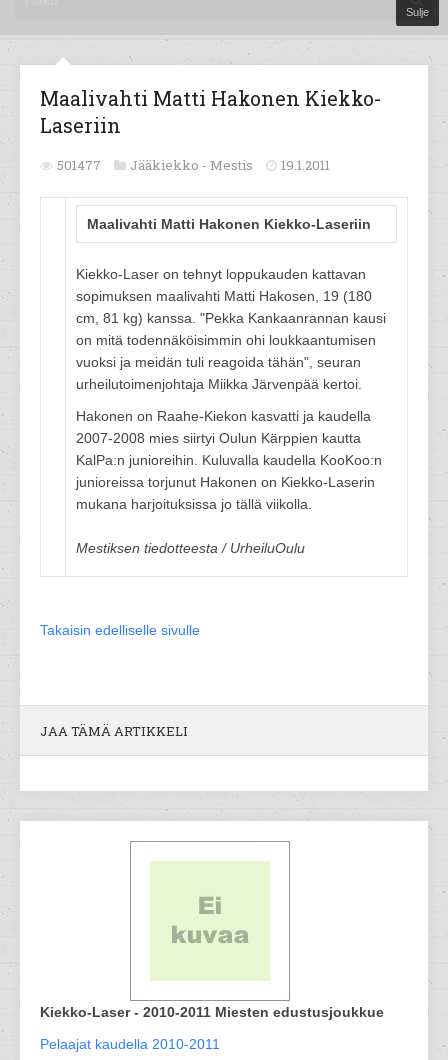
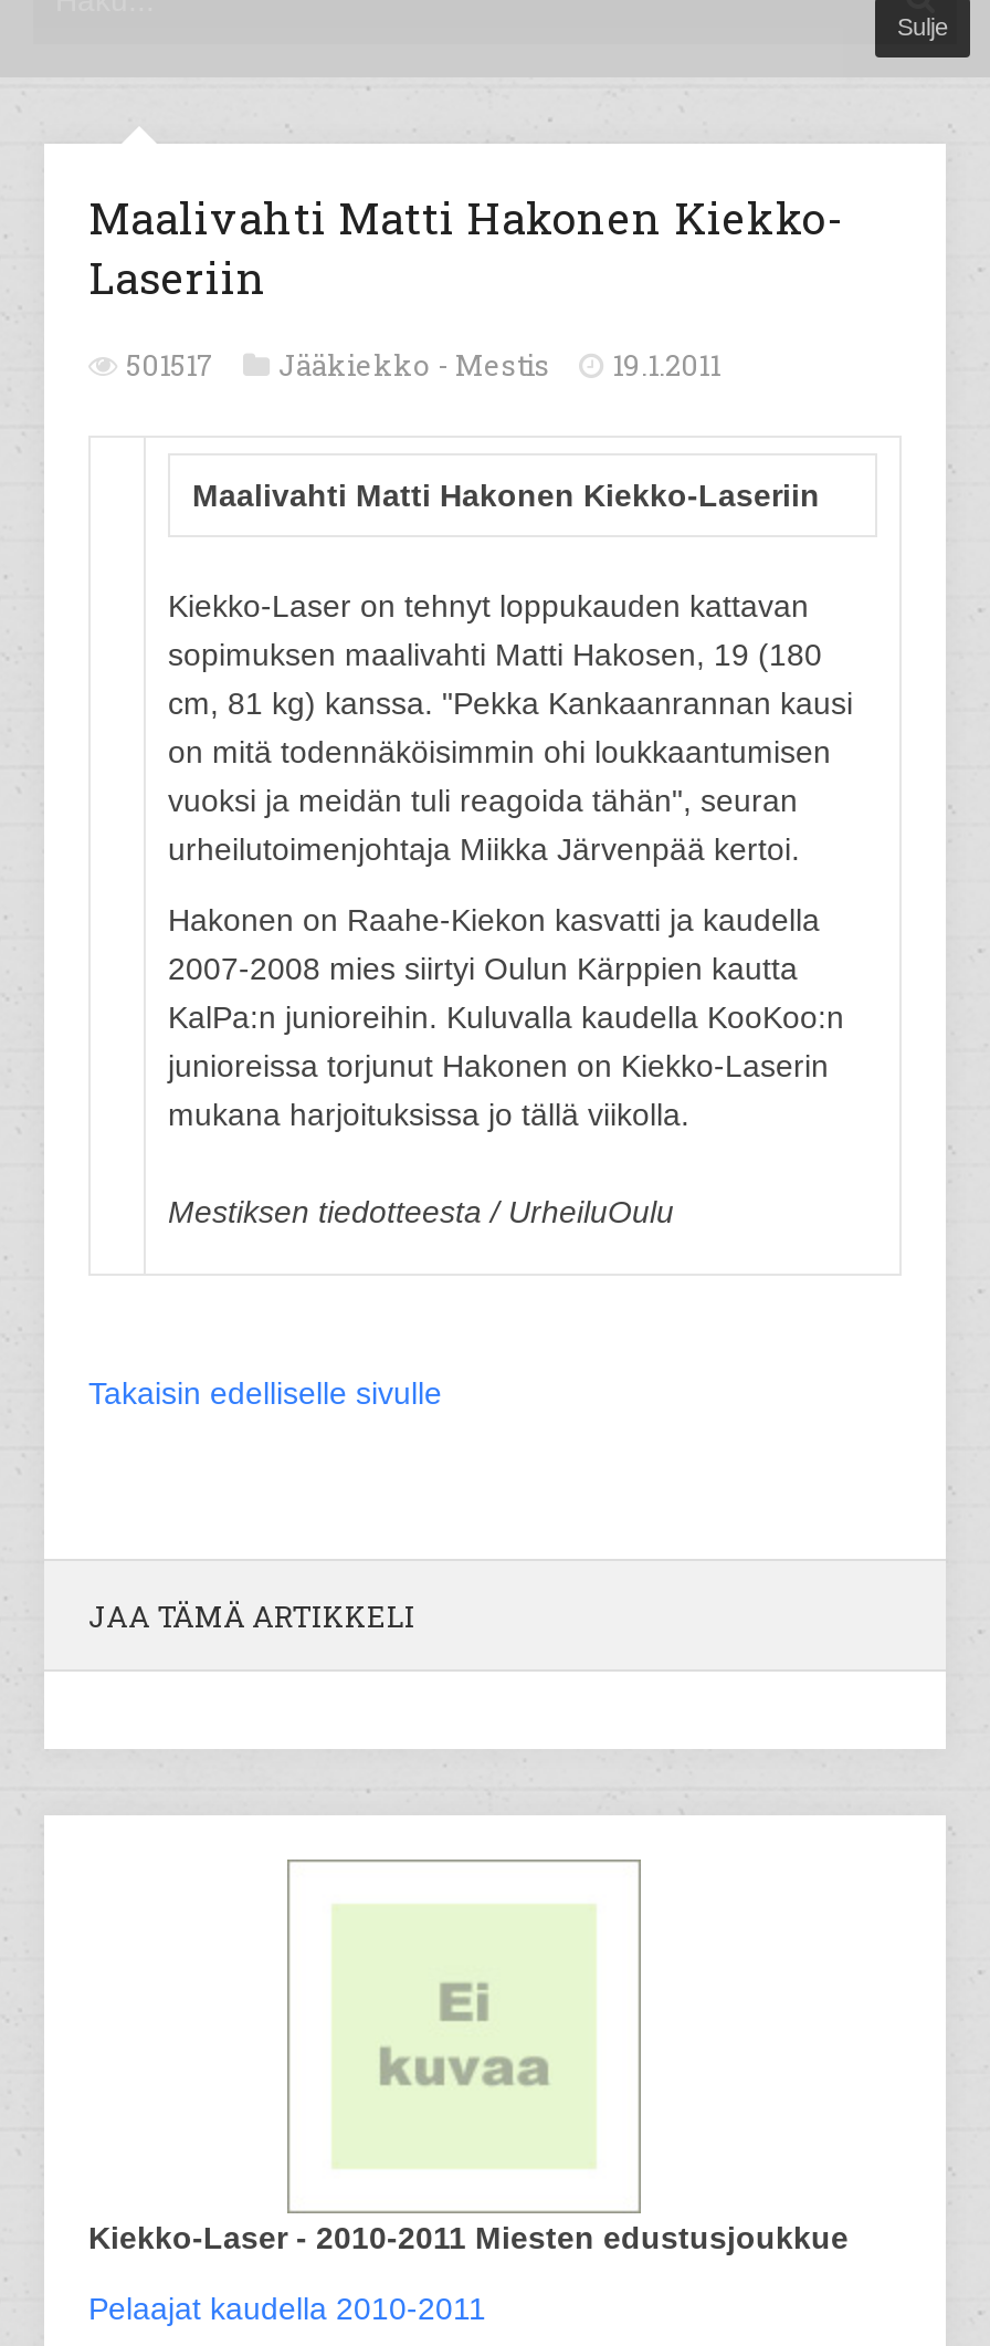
[57,156,330,174] 501477 Jääkiekko - Mestis 19.1.2011 -> [126,345,720,385] 501517 Jääkiekko - Mestis 19.1.2011

